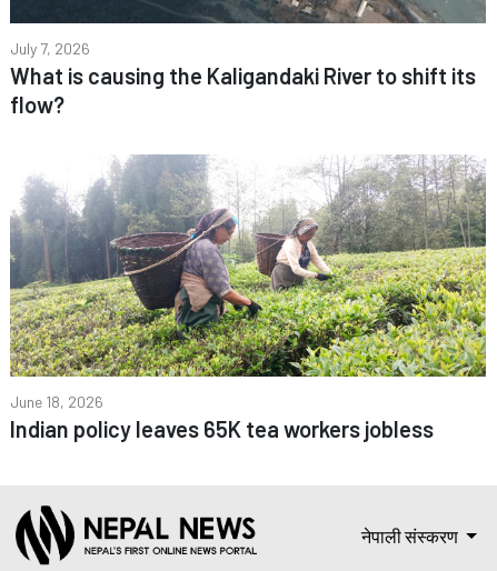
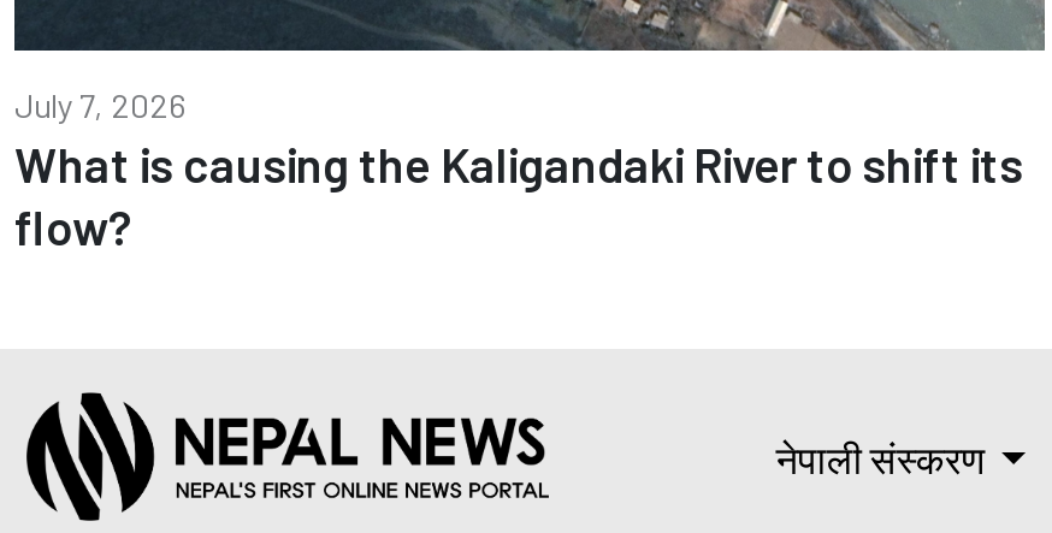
[10,154,487,442] [image] | June 18, 2026 | Indian policy leaves 65K tea workers jobless -> none

